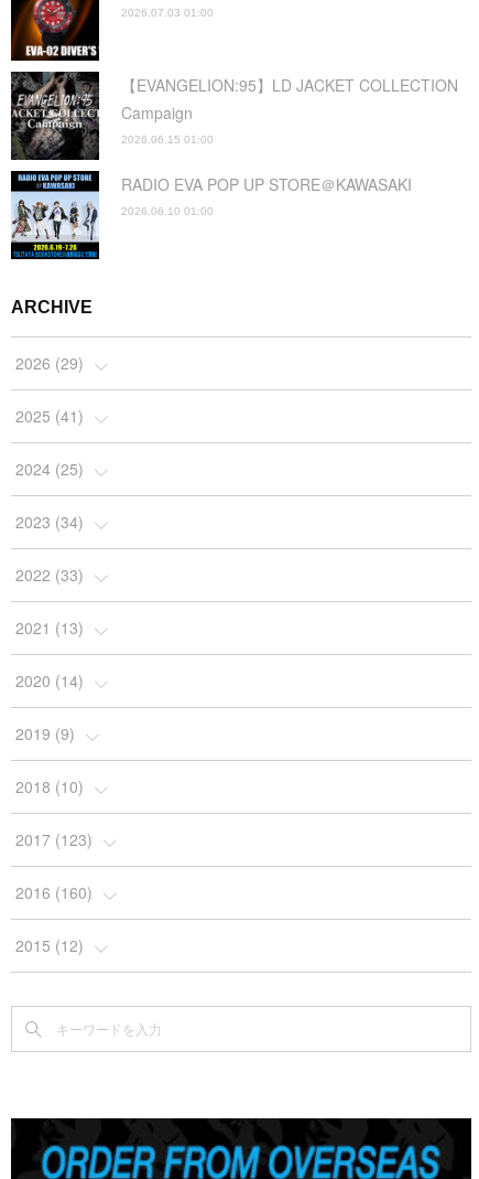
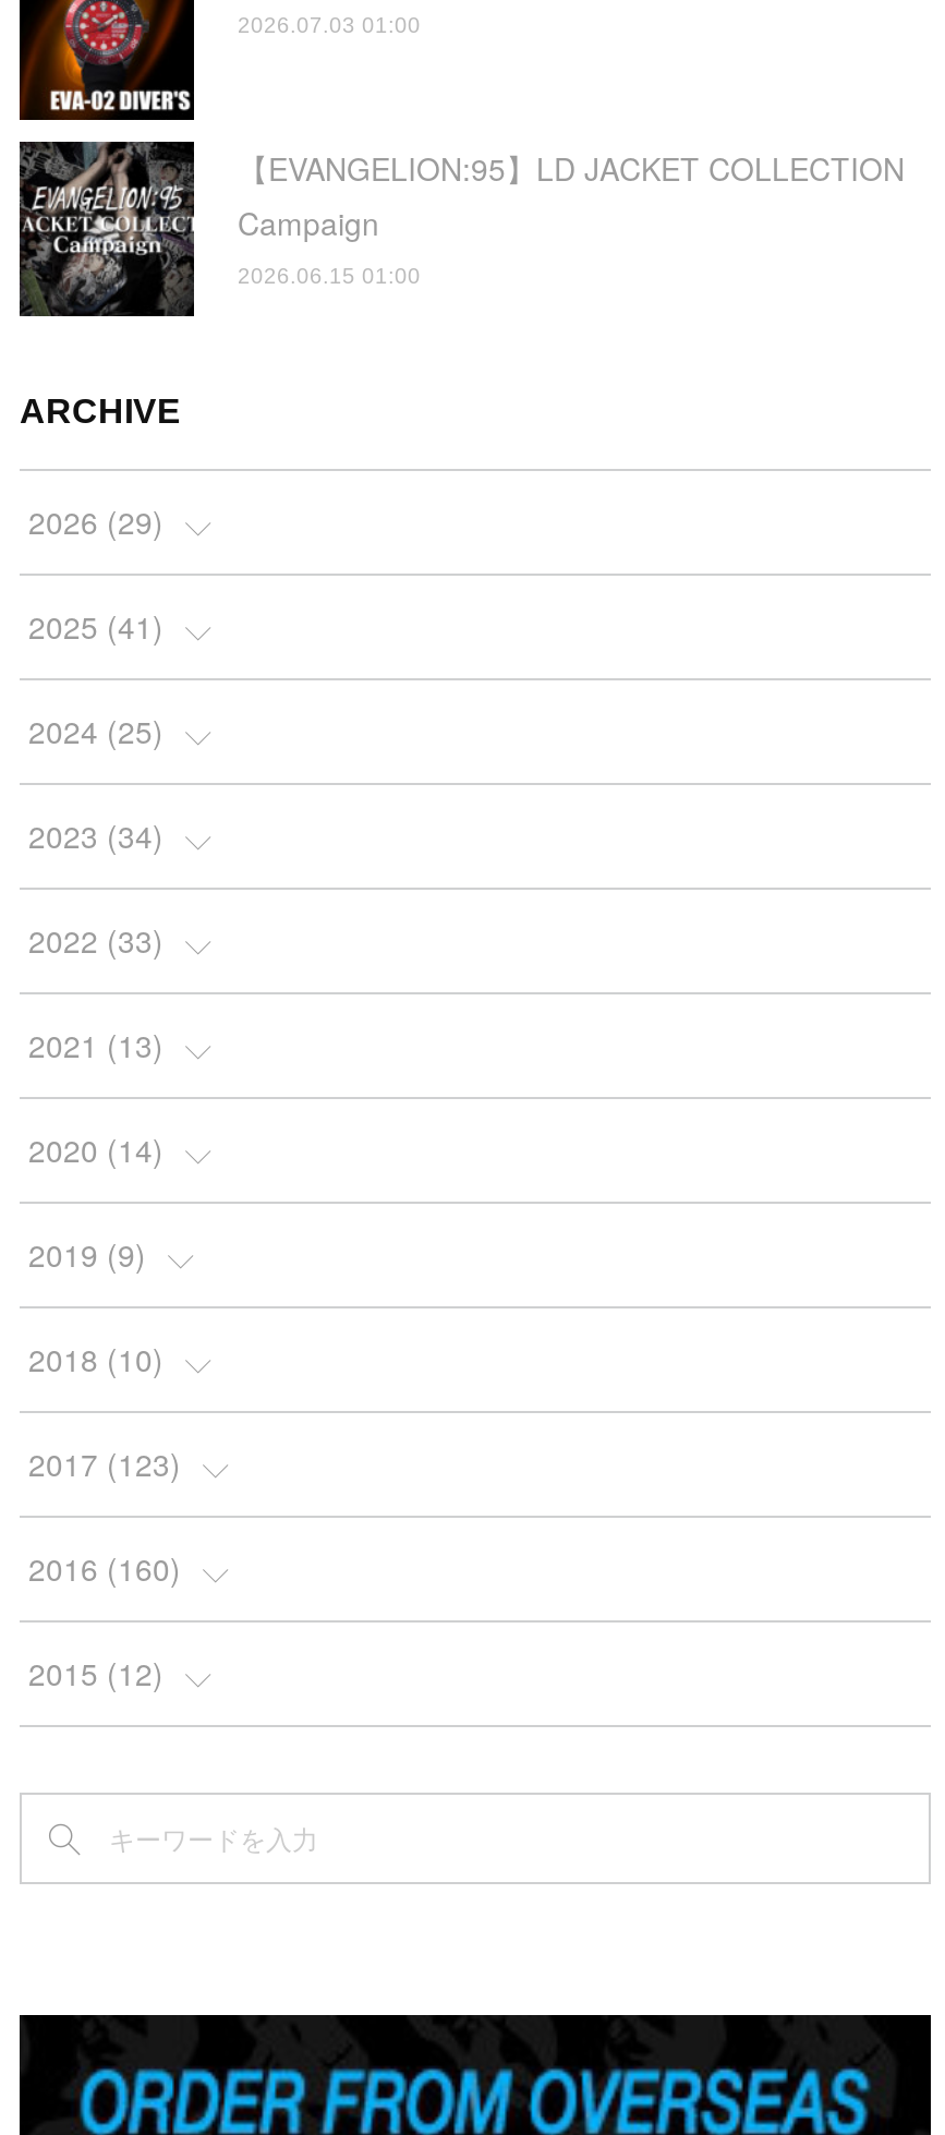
[11,170,412,259] [image] | RADIO EVA POP UP STORE＠KAWASAKI | 2026.06.10 01:00 -> none

